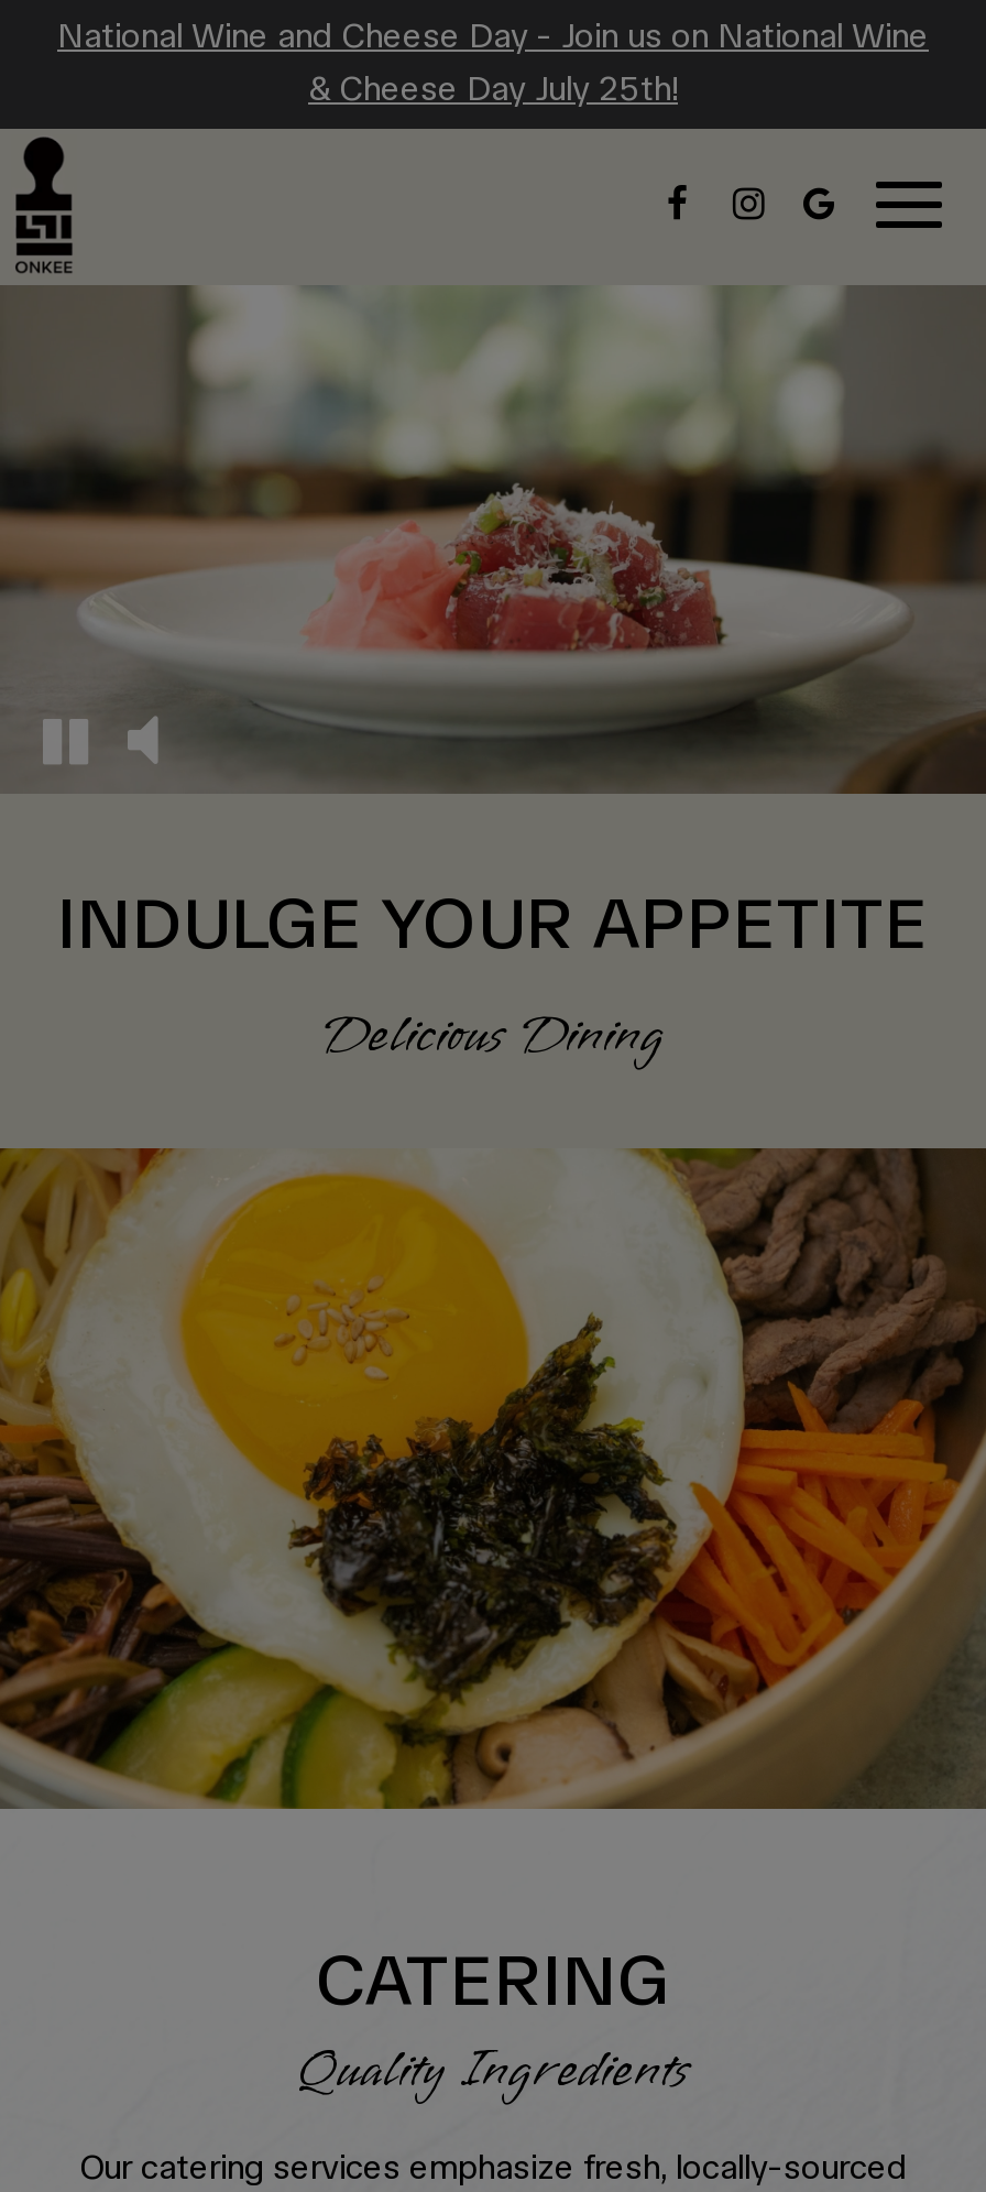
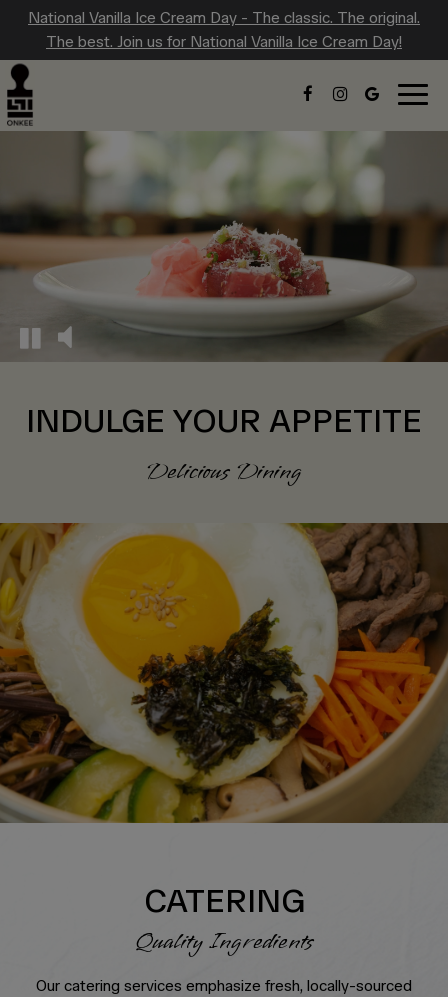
[57,15,929,108] National Wine and Cheese Day - Join us on National Wine | & Cheese Day July 25th! -> [28,8,420,50] National Vanilla Ice Cream Day - The classic. The original. | The best. Join us for National Vanilla Ice Cream Day!

